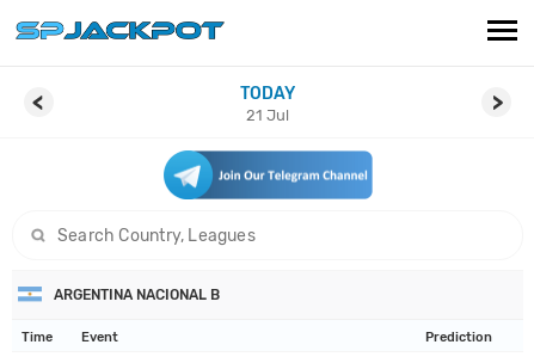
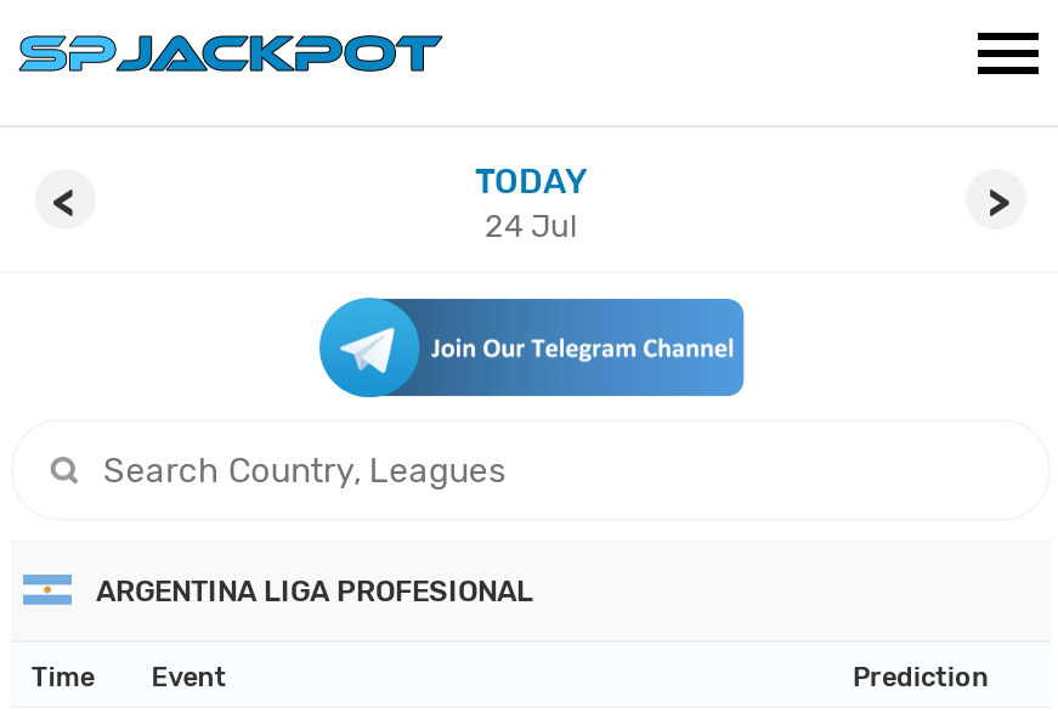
[246,106,289,124] 21 Jul -> [485,208,577,244] 24 Jul
[54,286,220,303] ARGENTINA NACIONAL B -> [96,574,533,608] ARGENTINA LIGA PROFESIONAL

